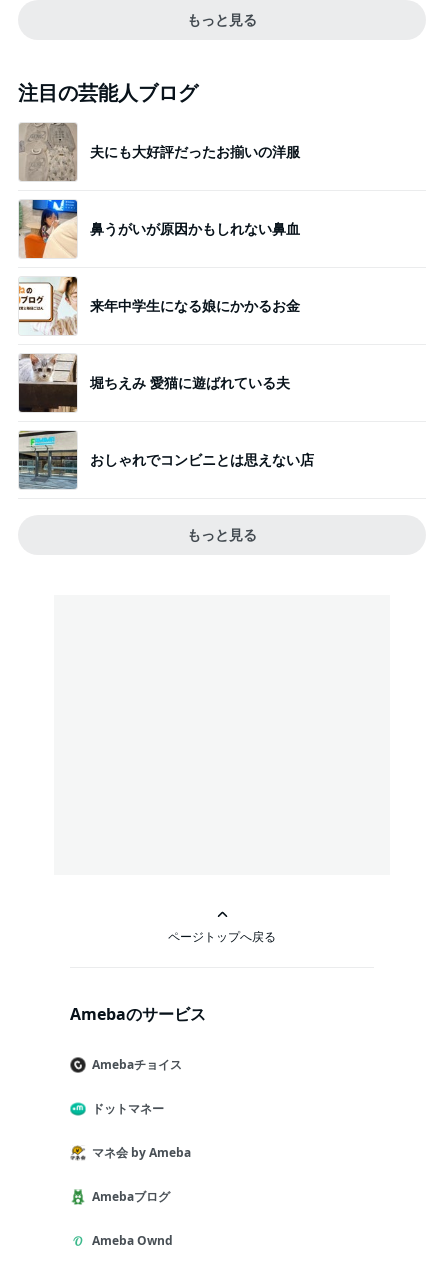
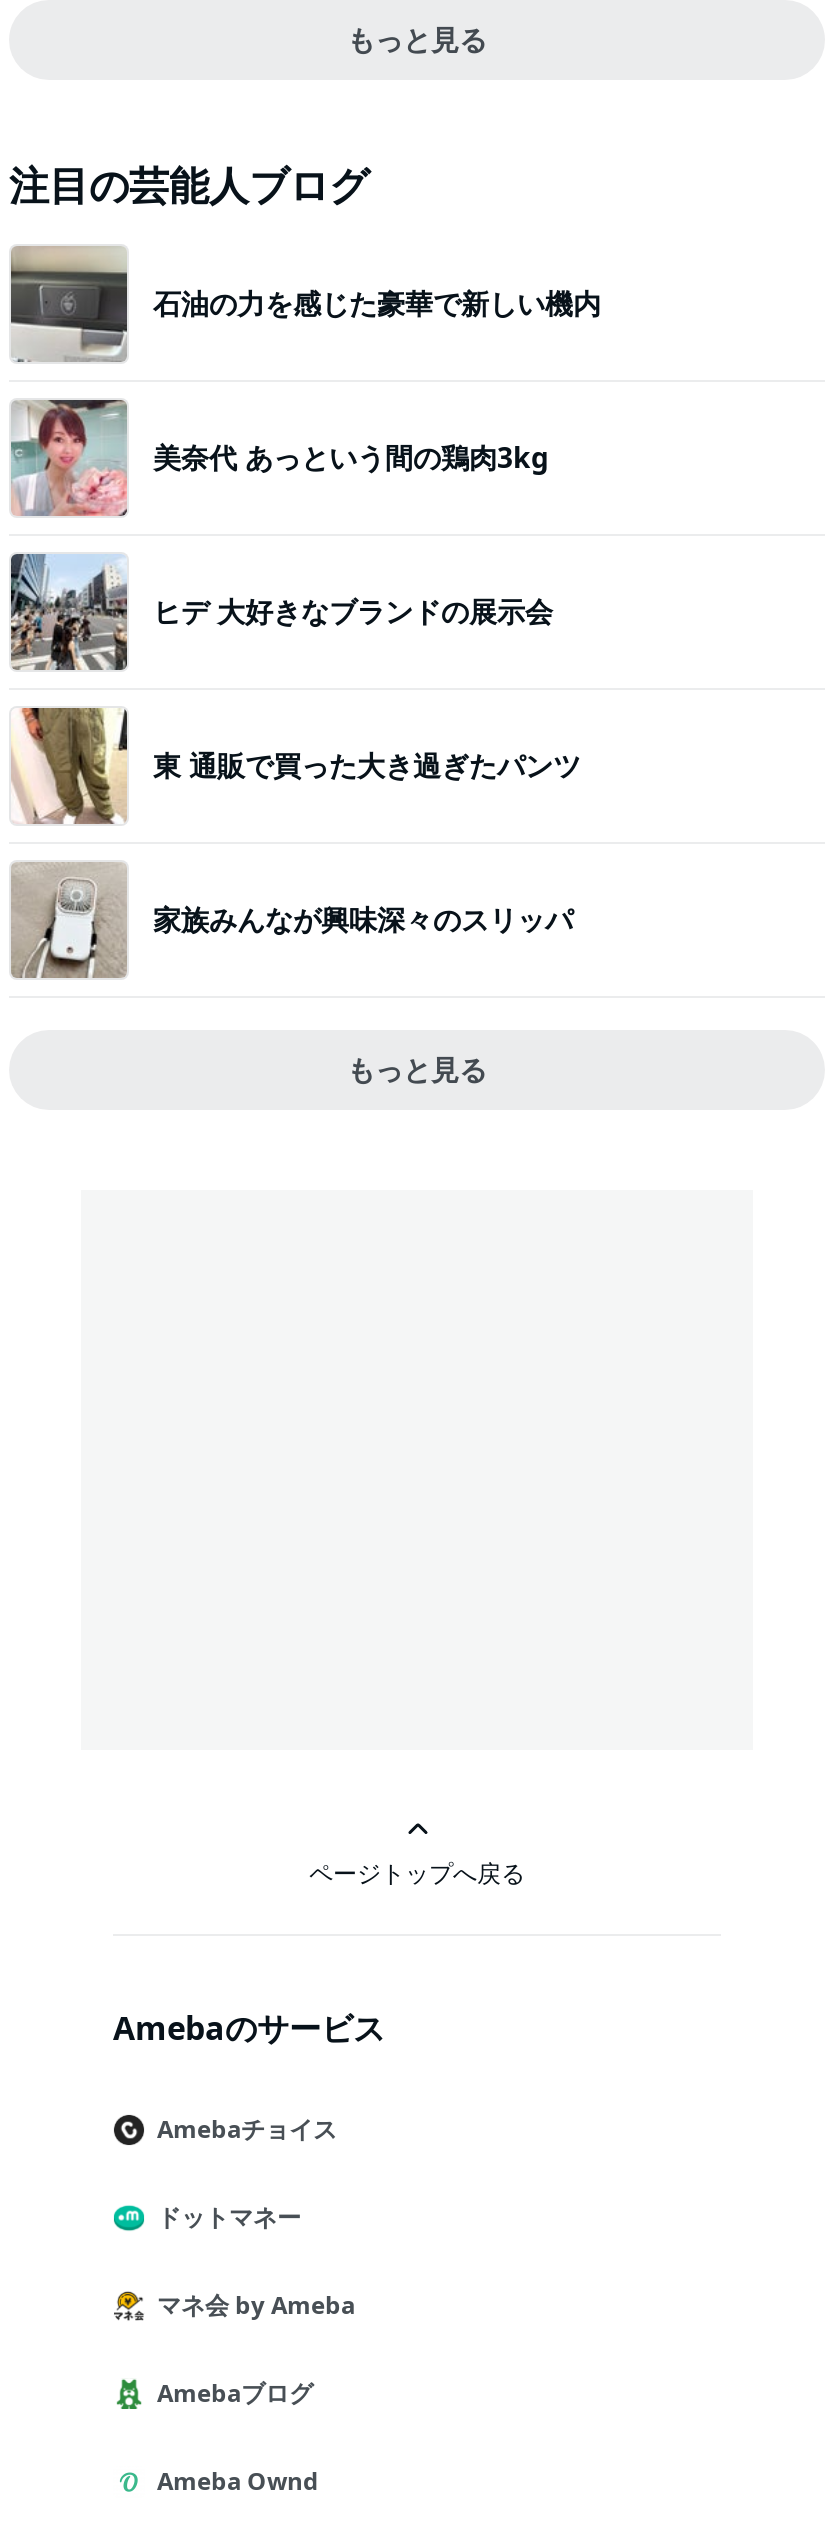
[18,123,300,181] [image] | 夫にも大好評だったお揃いの洋服 -> [11,248,601,362] [image] | 石油の力を感じた豪華で新しい機内
[18,199,300,259] [image] | 鼻うがいが原因かもしれない鼻血 -> [9,398,549,518] [image] | 美奈代 あっという間の鶏肉3kg
[18,276,300,336] [image] | 来年中学生になる娘にかかるお金 -> [9,552,553,672] [image] | ヒデ 大好きなブランドの展示会
[18,353,290,413] [image] | 堀ちえみ 愛猫に遊ばれている夫 -> [11,706,581,826] [image] | 東 通販で買った大き過ぎたパンツ
[18,430,314,489] [image] | おしゃれでコンビニとは思えない店 -> [11,862,573,978] [image] | 家族みんなが興味深々のスリッパ

